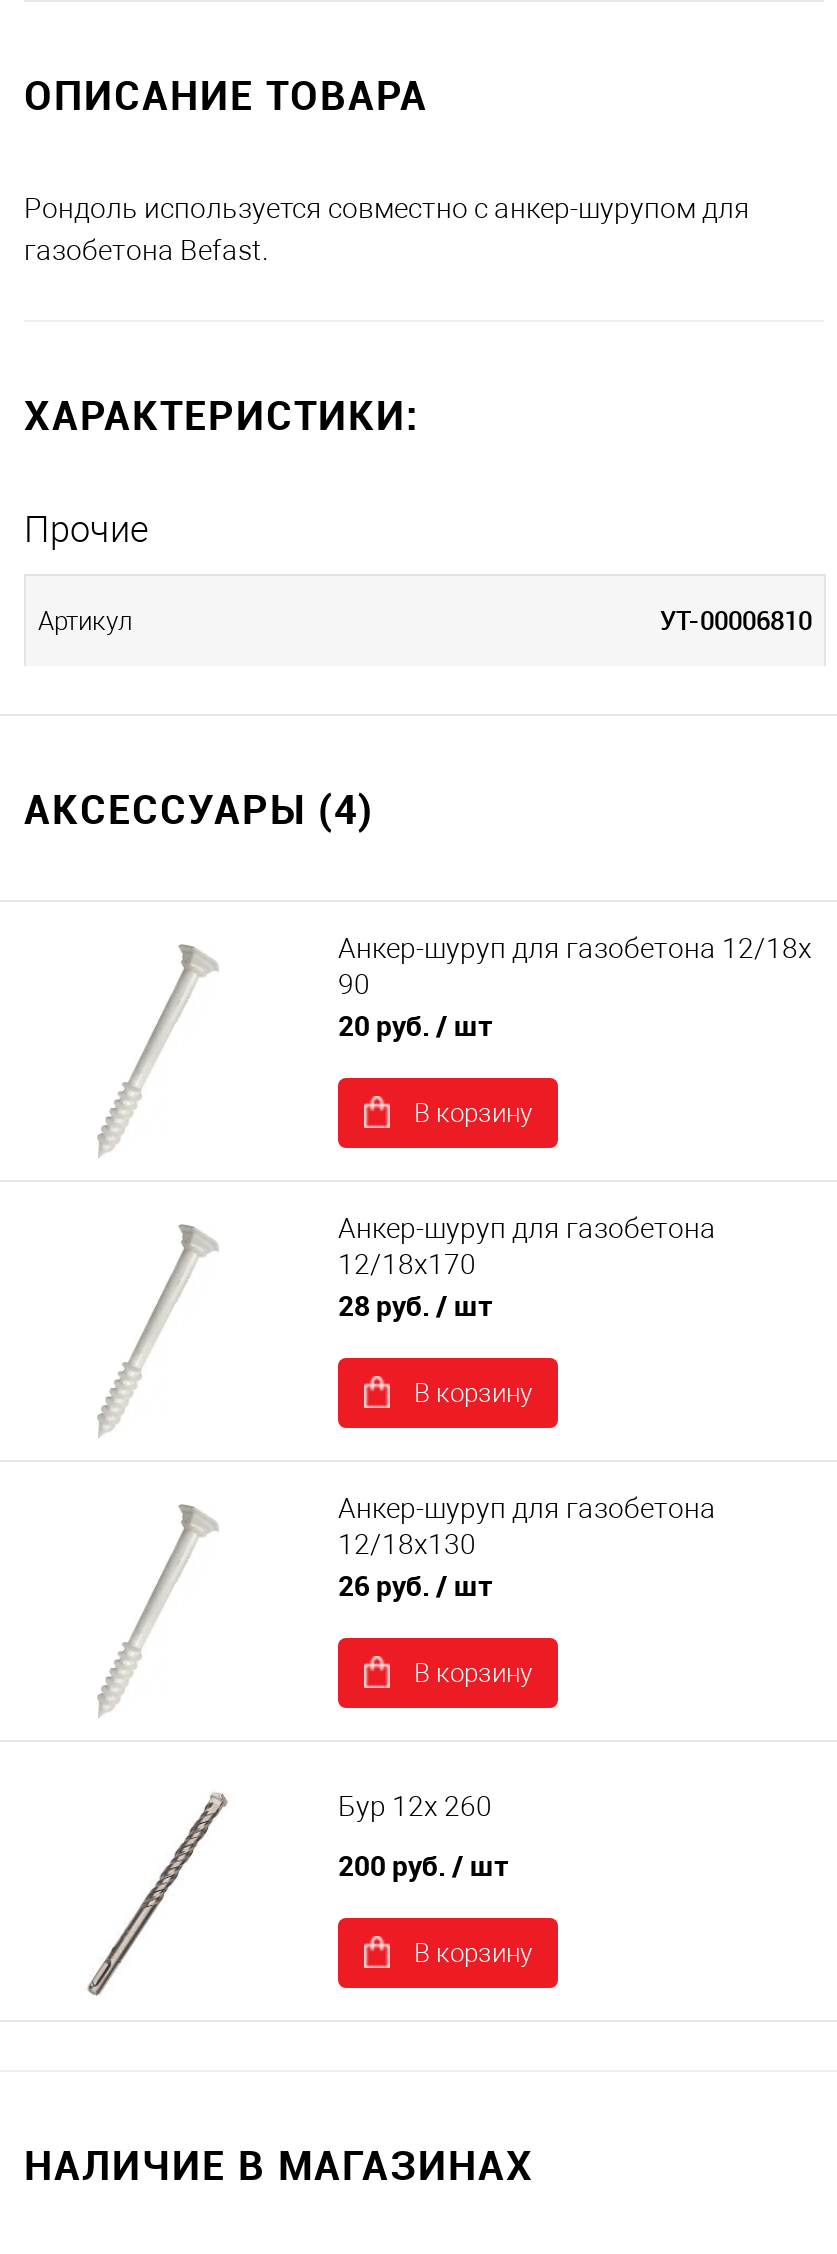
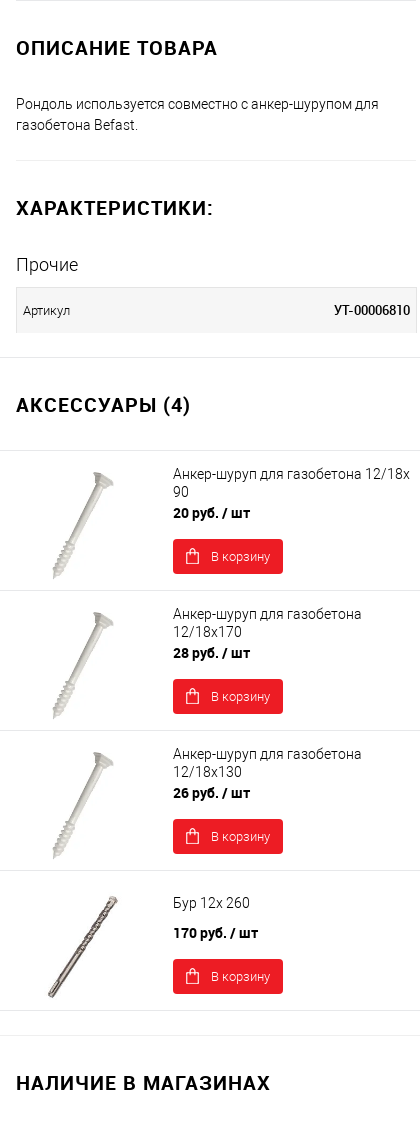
[338,1846,508,1884] 200 руб. / шт -> [173,923,258,942] 170 руб. / шт

